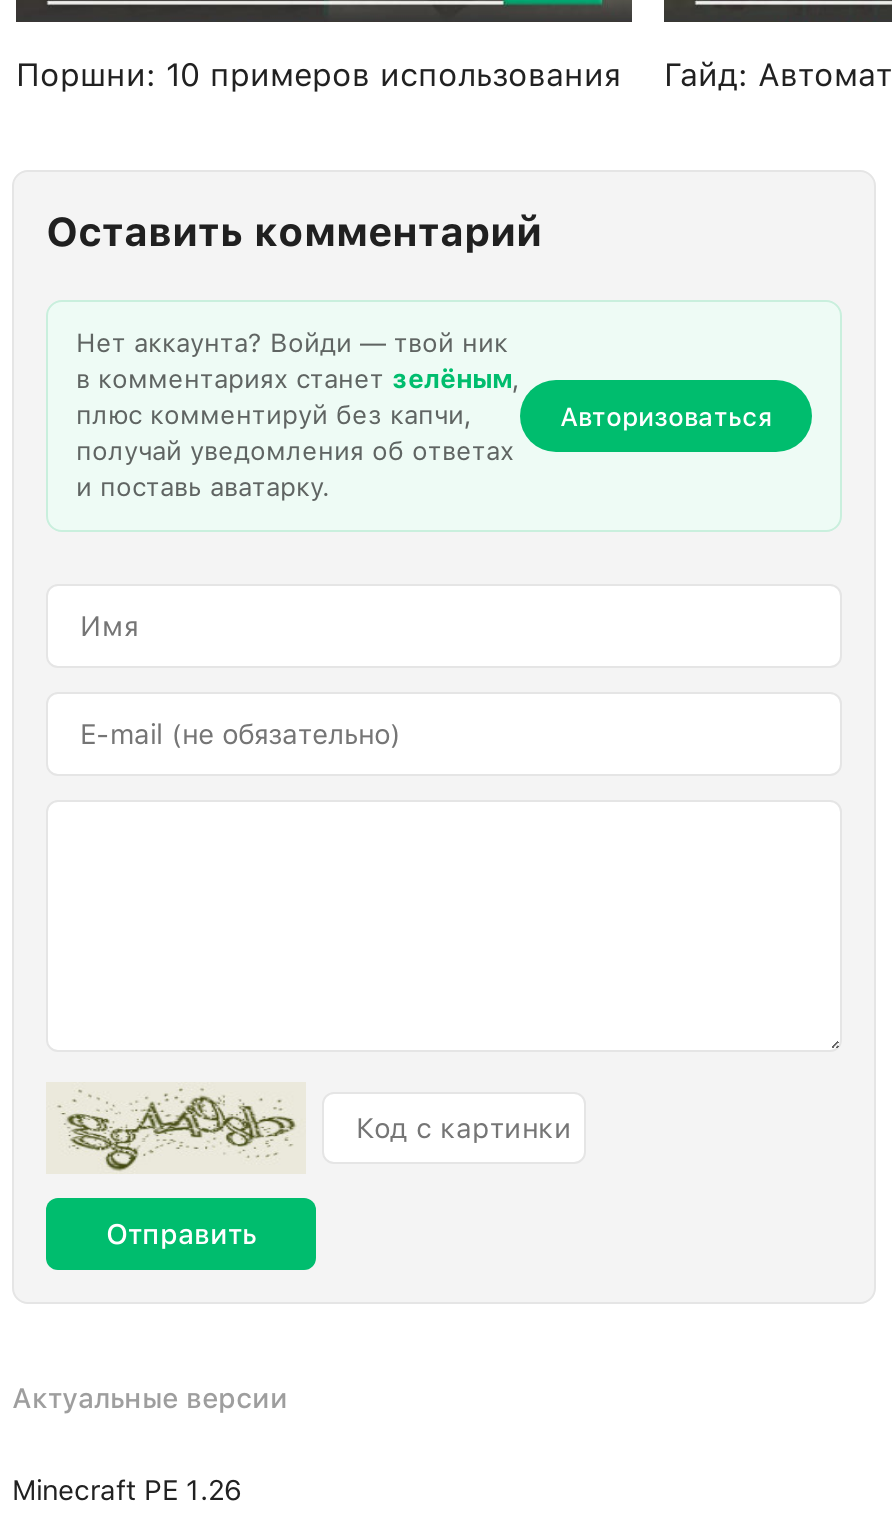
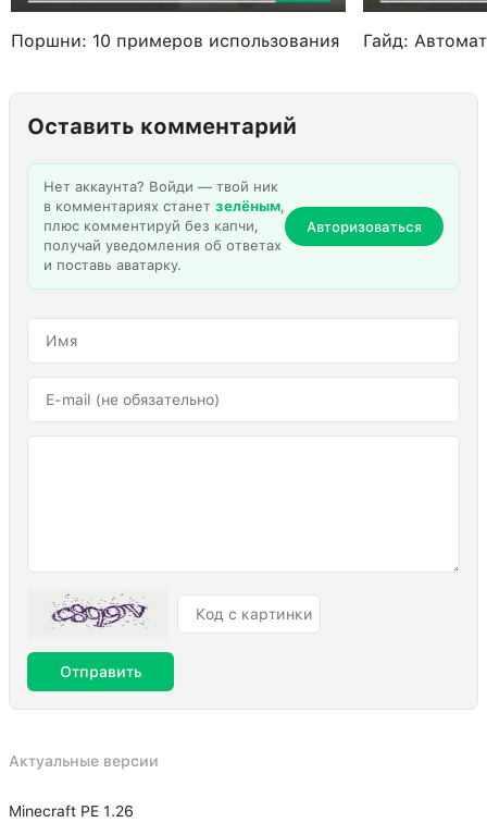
[58,1088,298,1172] [image] -> [38,594,163,637] [image]

